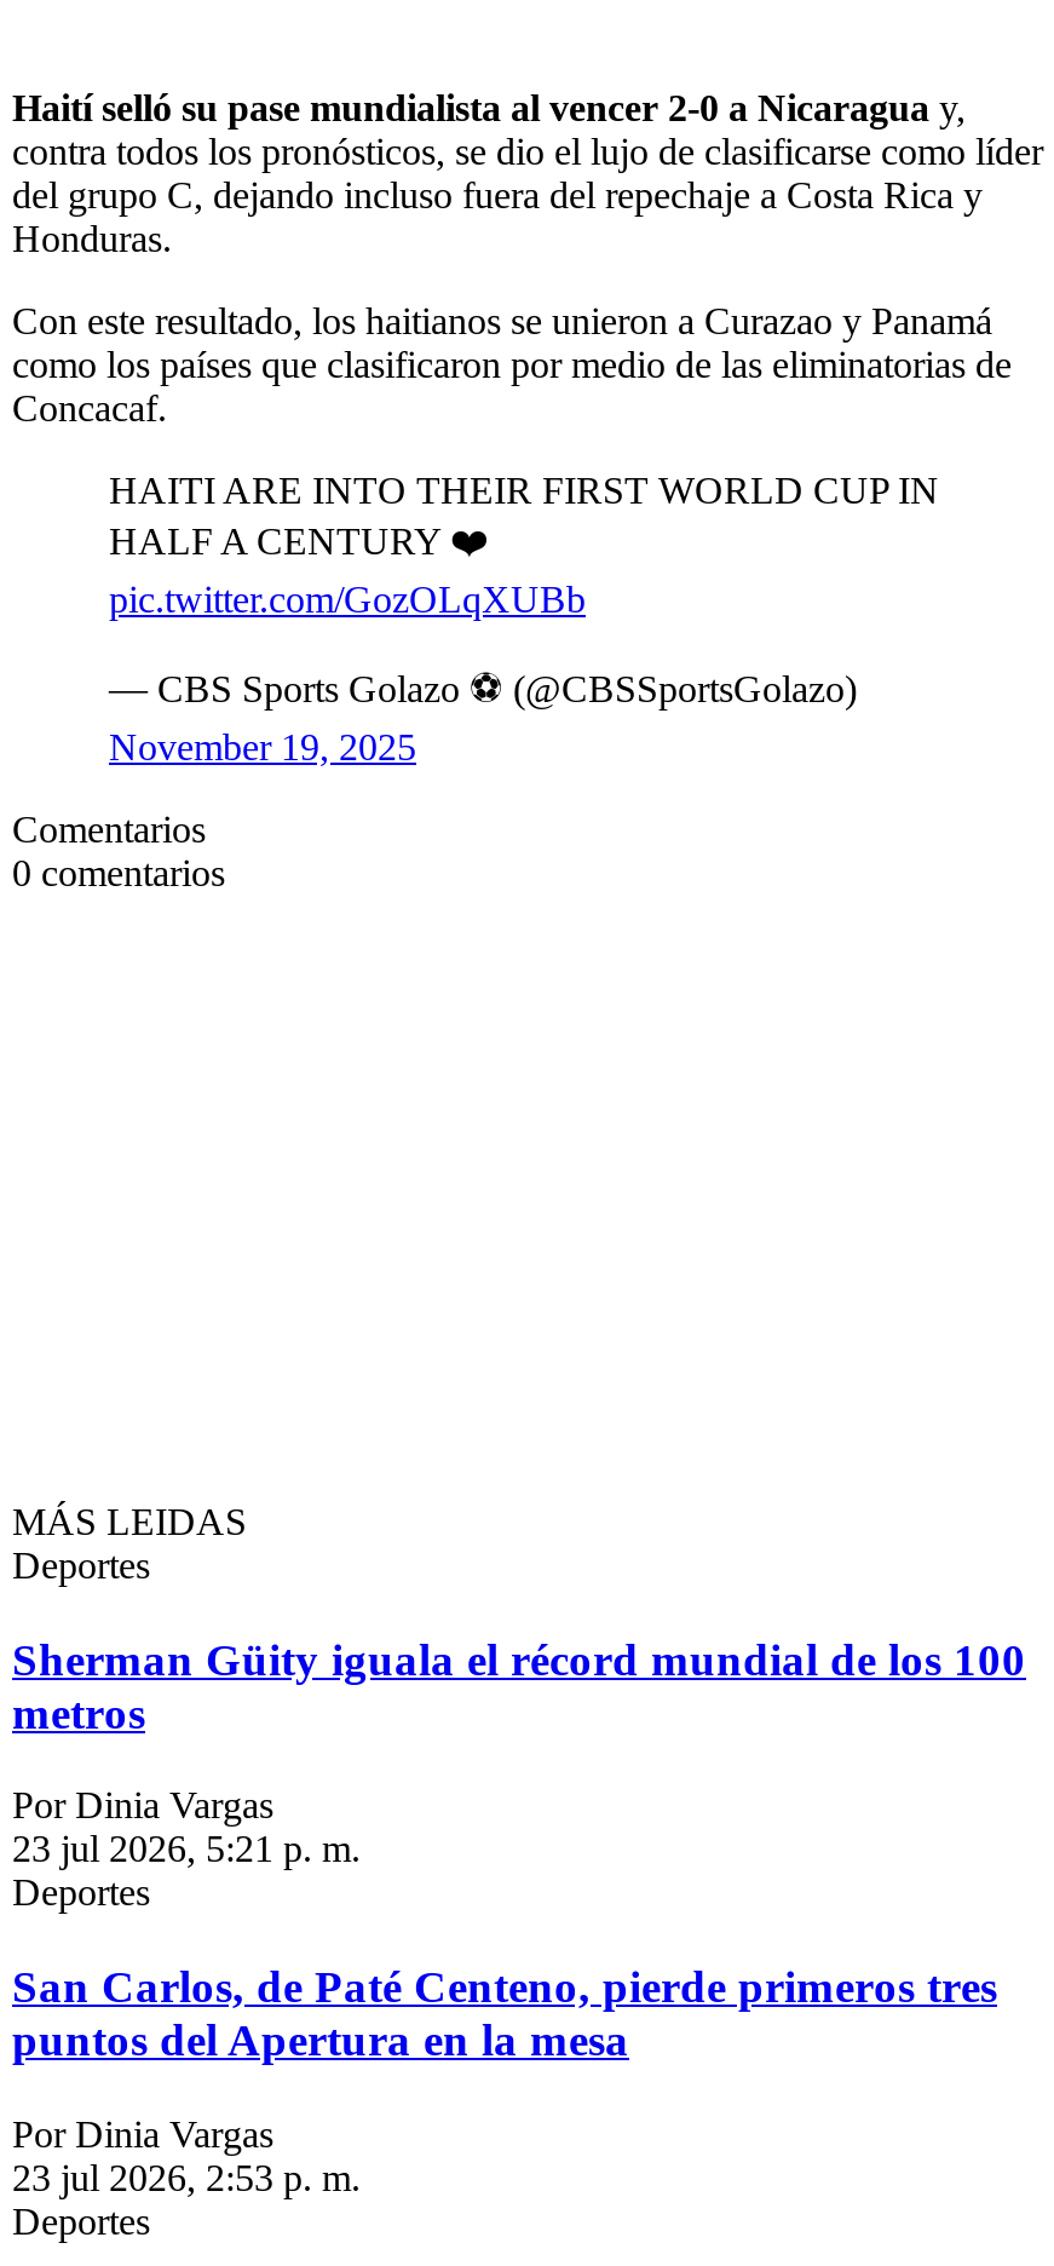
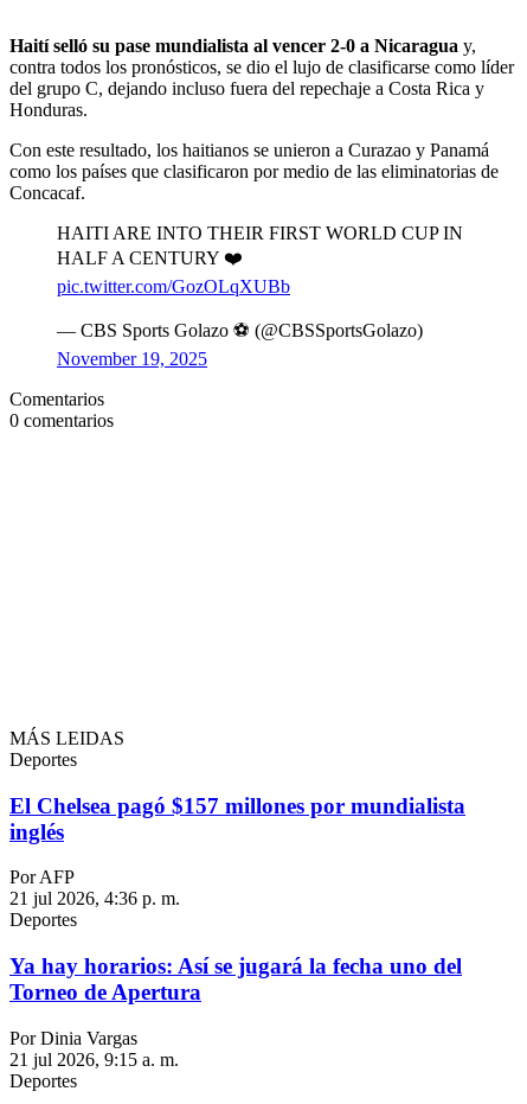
[12,1633,1026,1737] Sherman Güity iguala el récord mundial de los 100 | metros -> [9,793,465,844] El Chelsea pagó $157 millones por mundialista | inglés
[12,1785,361,1869] Por Dinia Vargas | 23 jul 2026, 5:21 p. m. -> [9,867,180,909] Por AFP | 21 jul 2026, 4:36 p. m.
[12,1961,997,2065] San Carlos, de Paté Centeno, pierde primeros tres | puntos del Apertura en la mesa -> [9,953,462,1004] Ya hay horarios: Así se jugará la fecha uno del | Torneo de Apertura
[12,2156,361,2197] 23 jul 2026, 2:53 p. m. -> [9,1049,179,1069] 21 jul 2026, 9:15 a. m.

